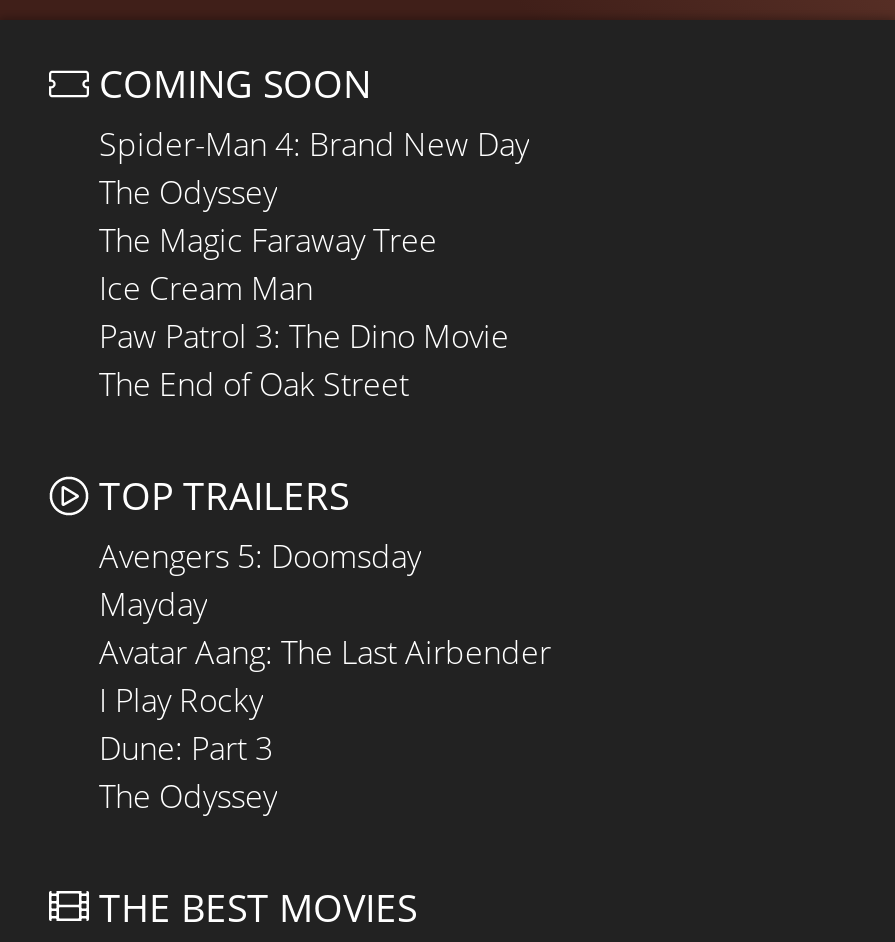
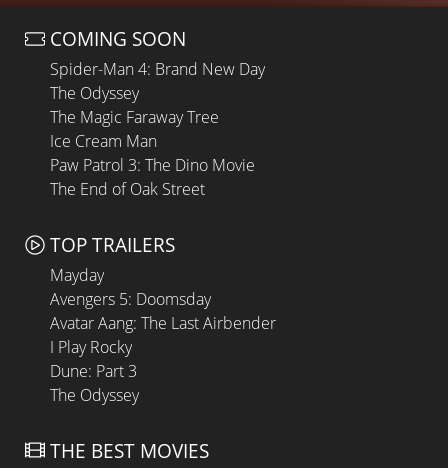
moved [99,533,421,577] -> [50,288,211,310]: Avengers 5: Doomsday
moved [99,581,207,625] -> [50,264,104,286]: Mayday

